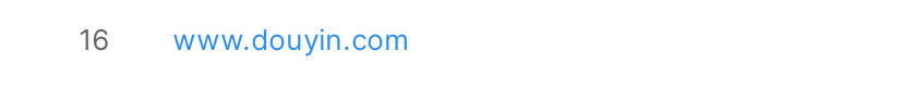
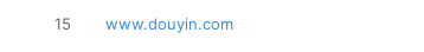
[79,22,408,56] 16 www.douyin.com -> [55,14,233,33] 15 www.douyin.com

